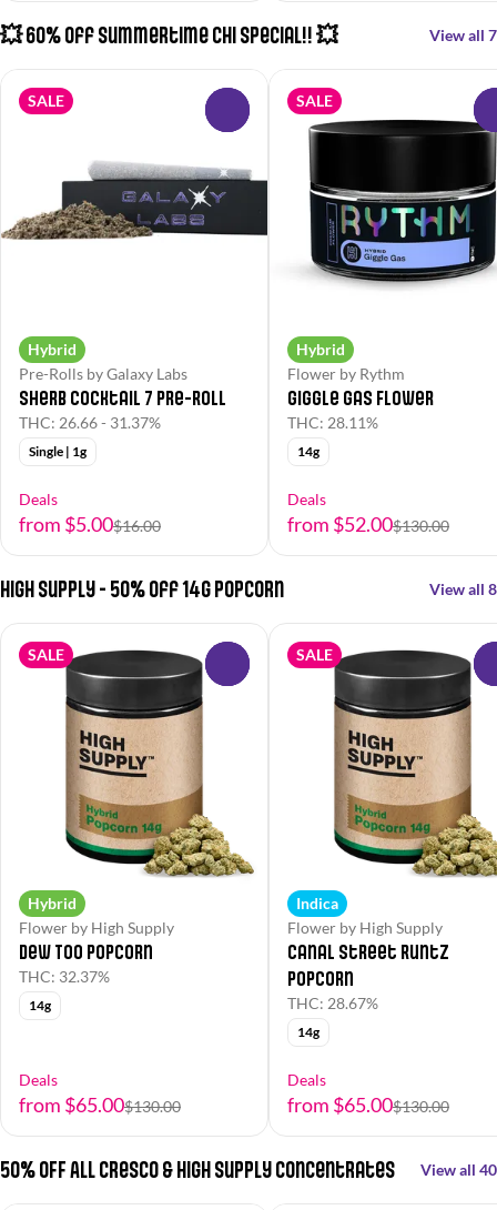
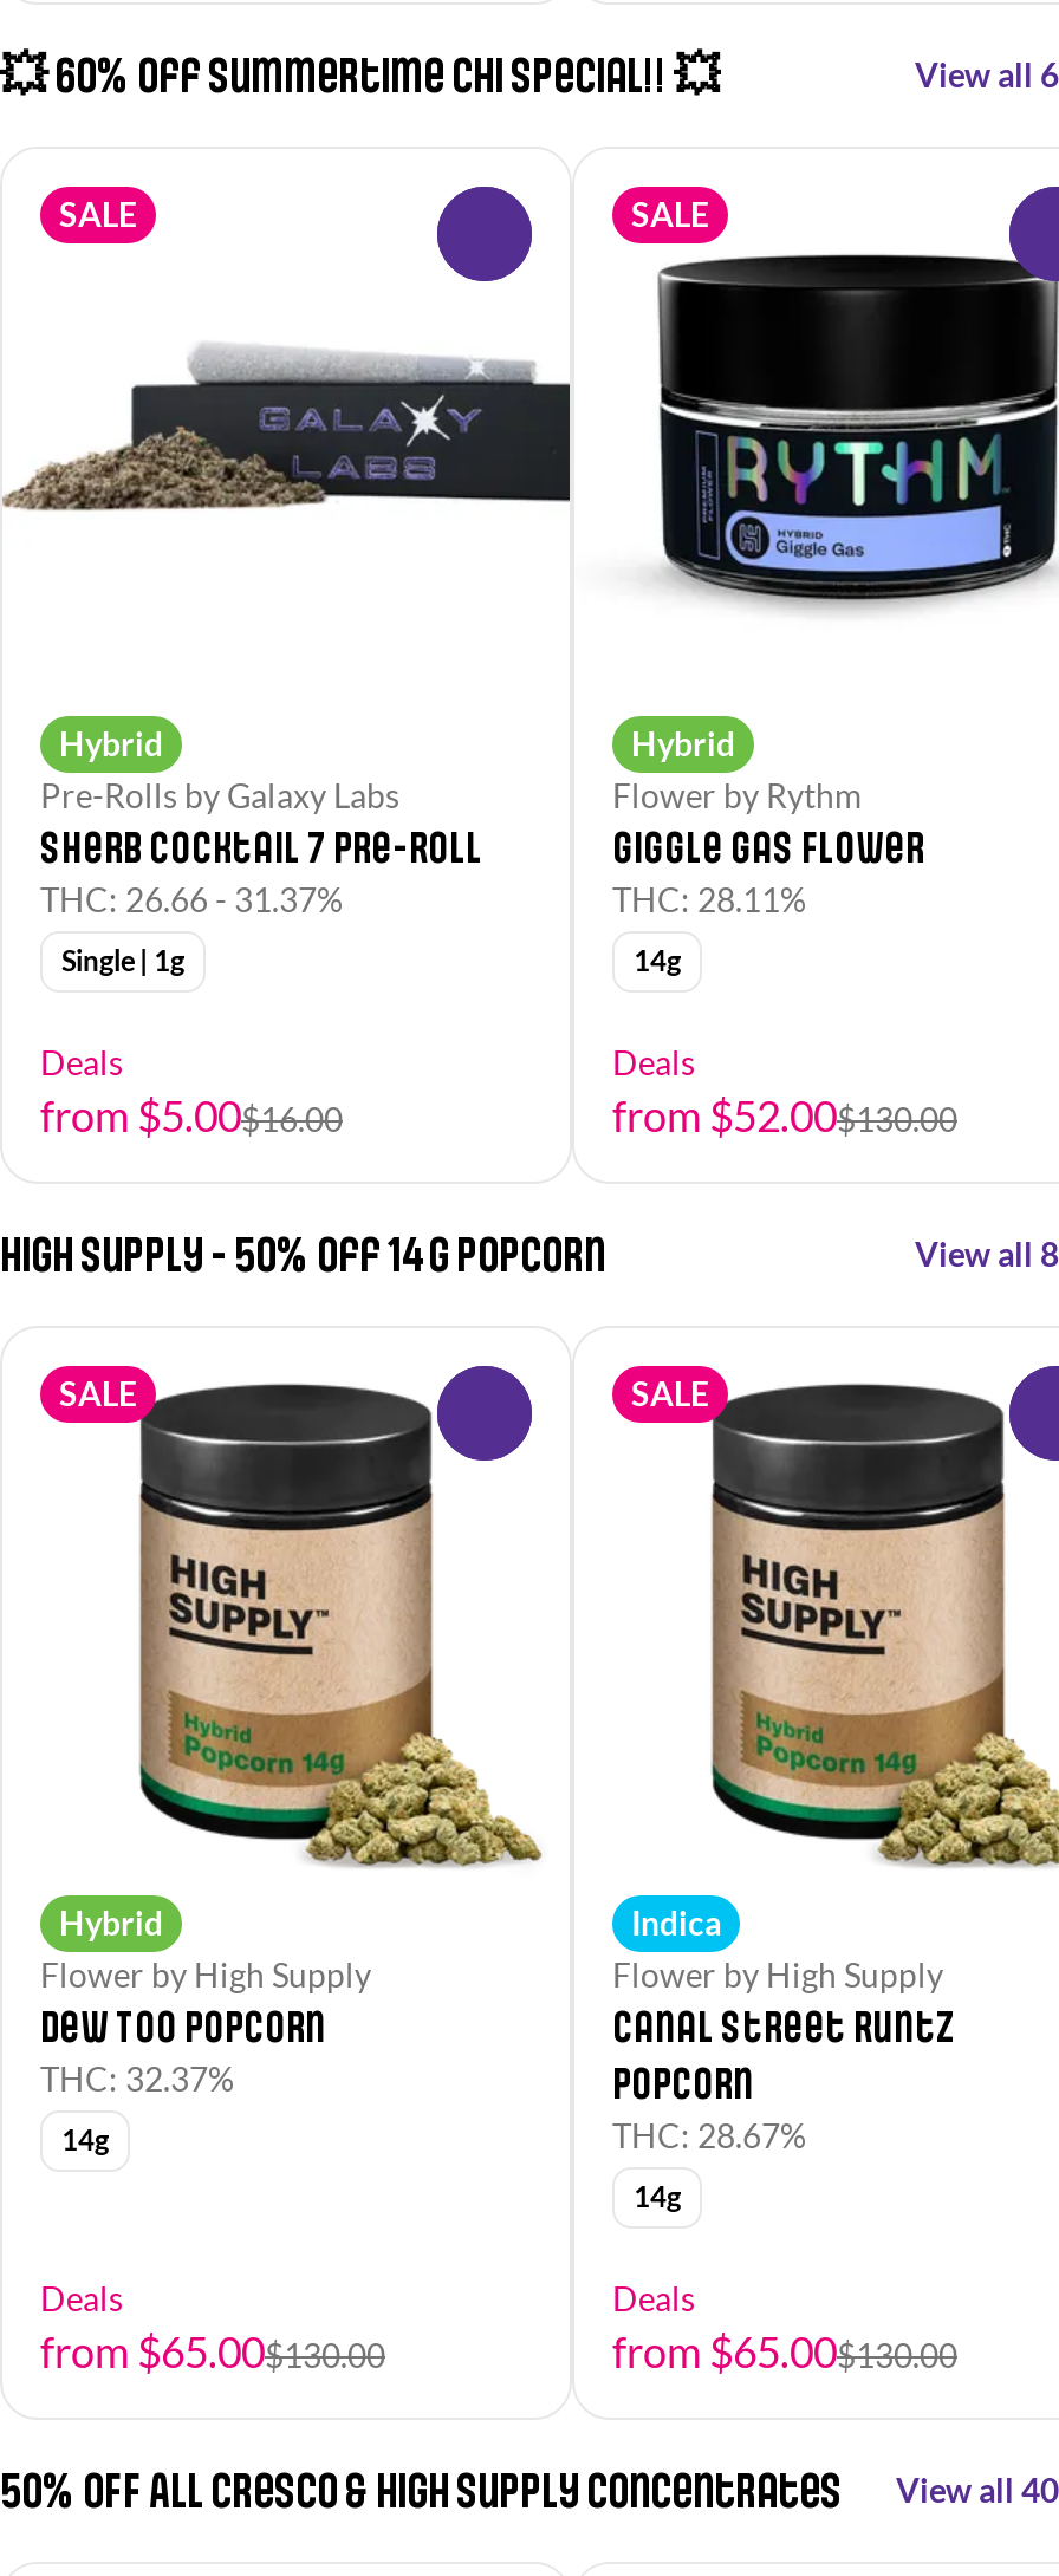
[429,26,497,44] View all 7 -> [915,54,1059,95] View all 6

